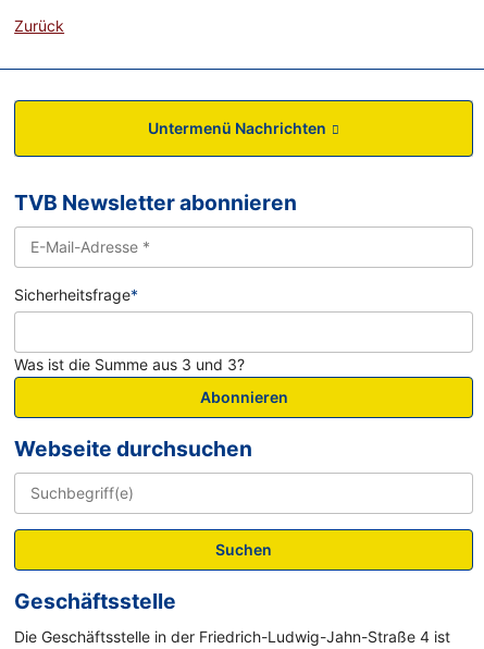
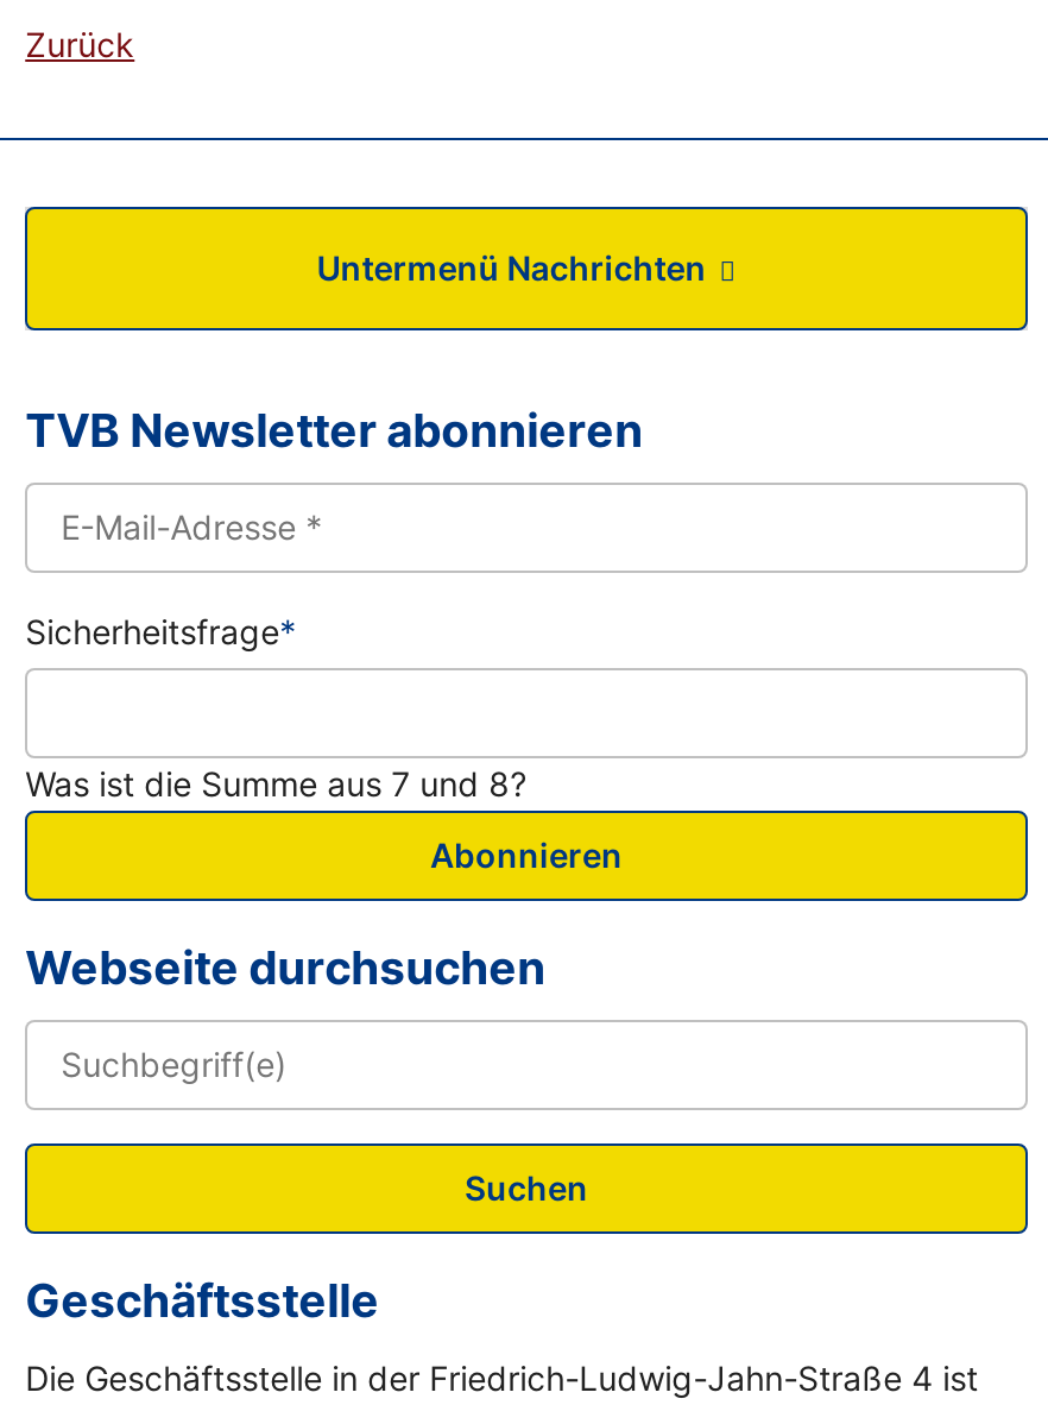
[14,355,245,373] Was ist die Summe aus 3 und 3? -> [25,763,527,803] Was ist die Summe aus 7 und 8?

